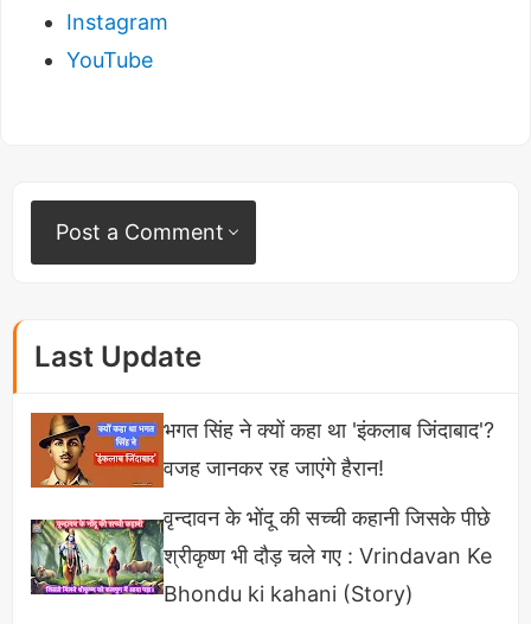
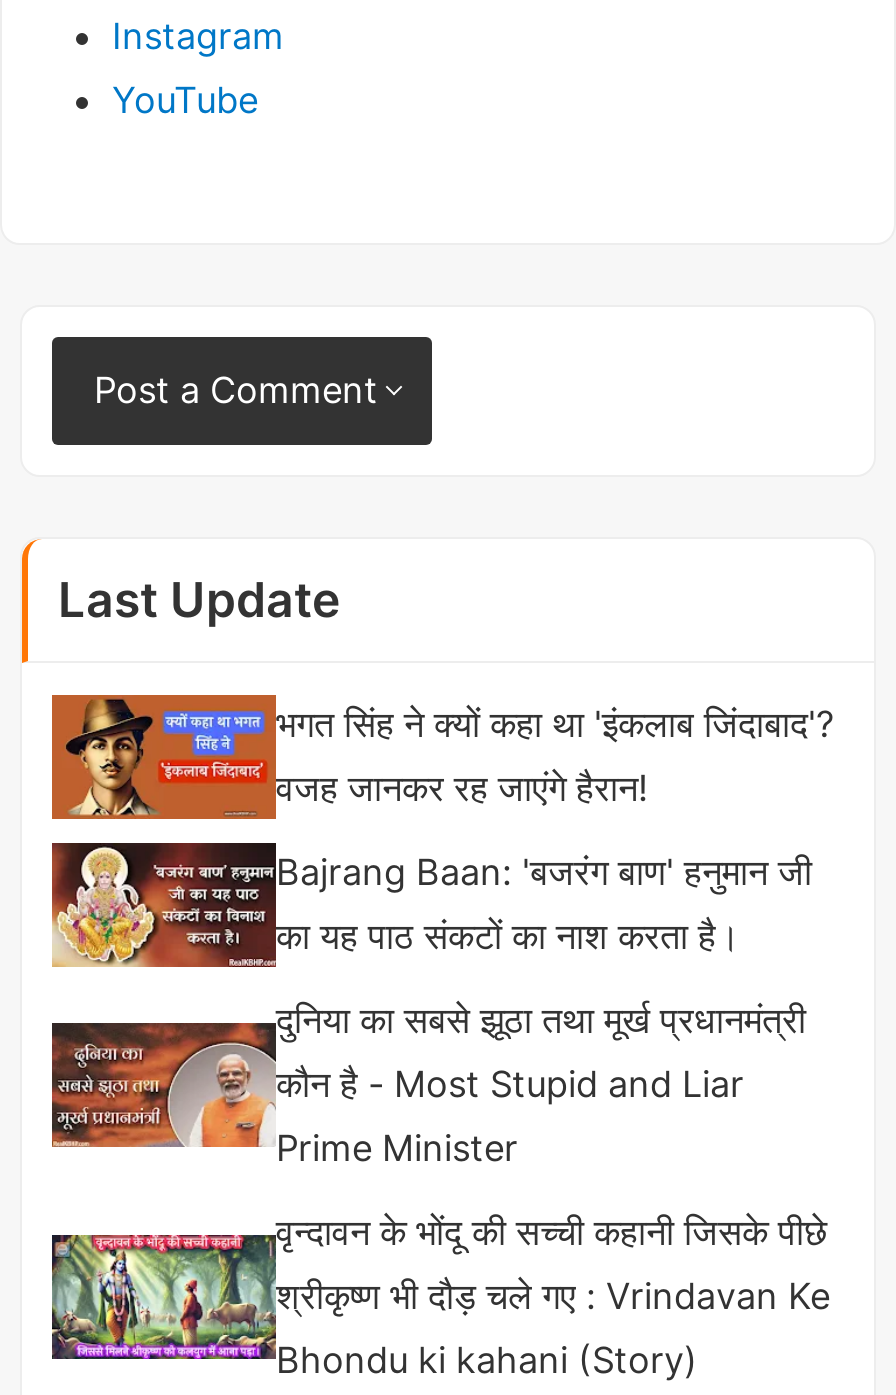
none -> [50,841,812,1169] [image] | Bajrang Baan: 'बजरंग बाण' हनुमान जी | का यह पाठ संकटों का नाश करता है। | दुनिया का सबसे झूठा तथा मूर्ख प्रधानमंत्री | कौन है - Most Stupid and Liar | Prime Minister
none -> [50,1021,248,1149] [image]

